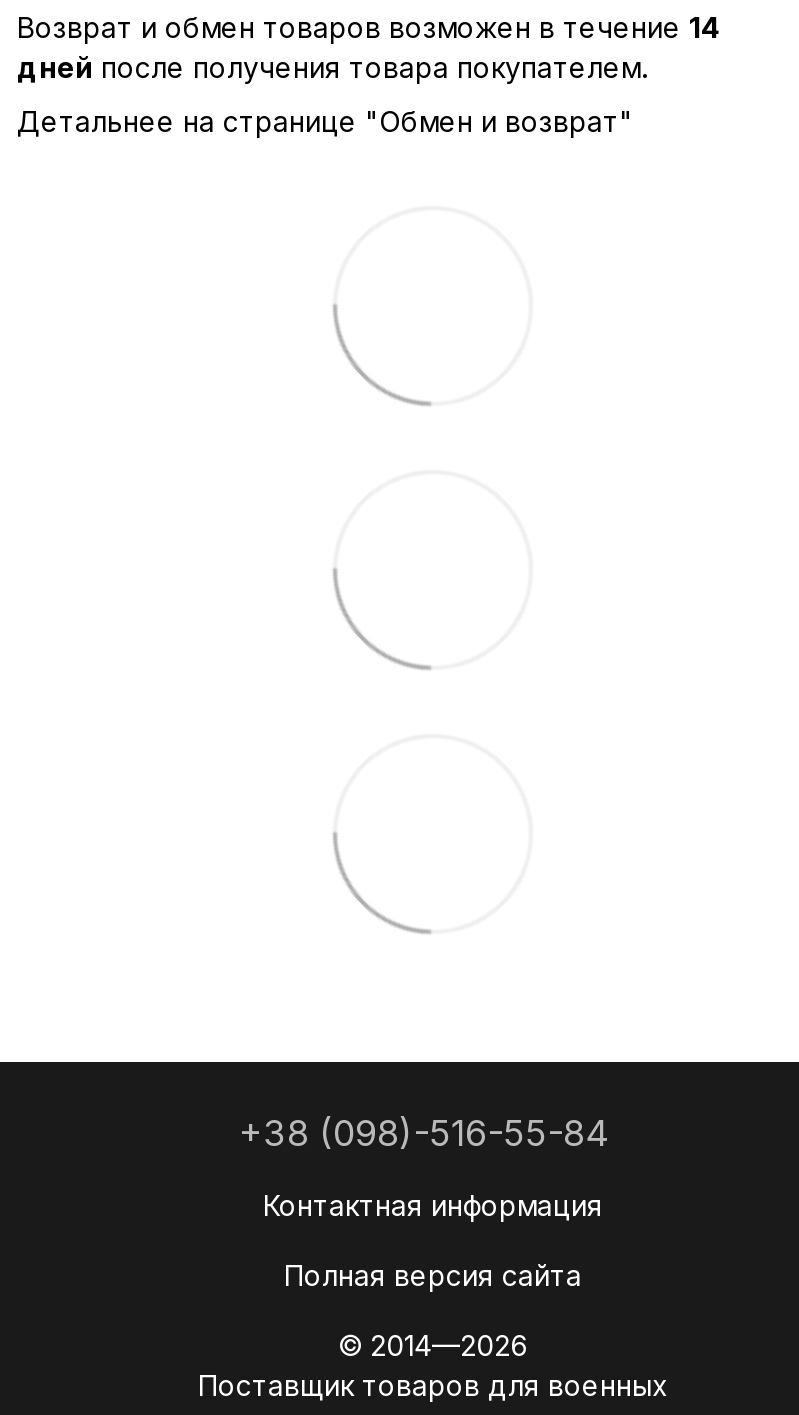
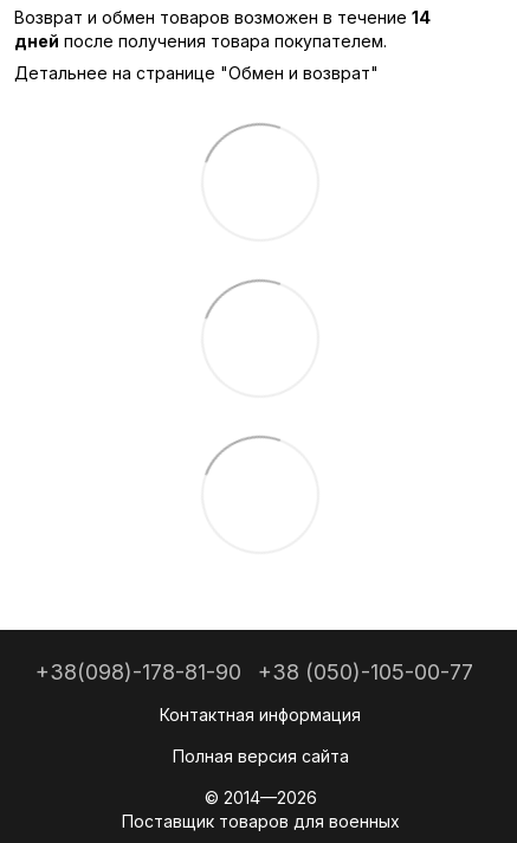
[239,1112,607,1154] +38 (098)-516-55-84 -> [35,660,473,684] +38(098)-178-81-90 | +38 (050)-105-00-77

